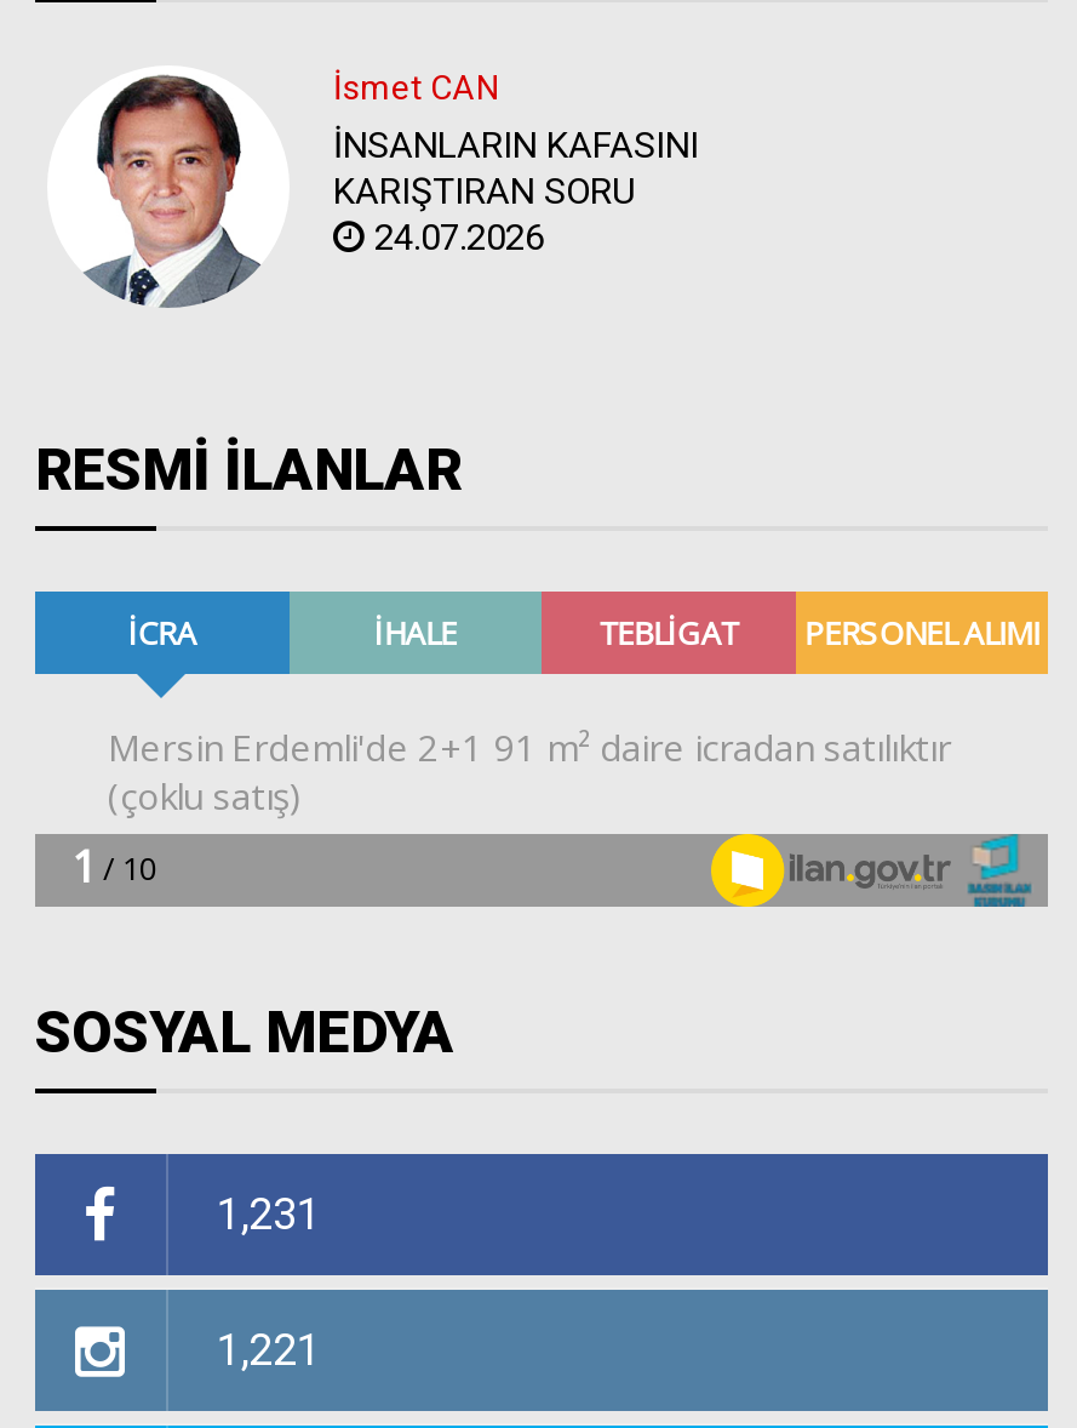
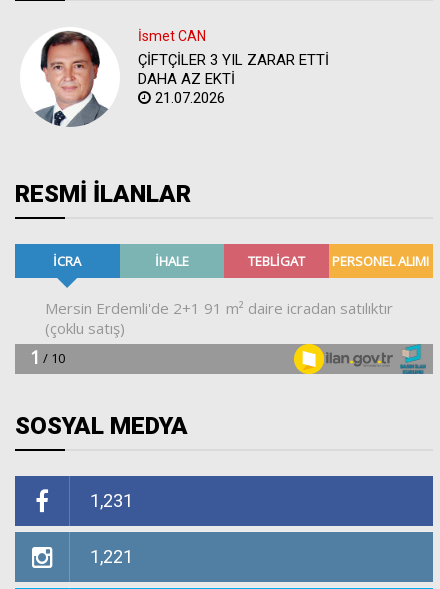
[333,124,699,259] İNSANLARIN KAFASINI | KARIŞTIRAN SORU | 24.07.2026 -> [138,51,329,107] ÇİFTÇİLER 3 YIL ZARAR ETTİ | DAHA AZ EKTİ | 21.07.2026

